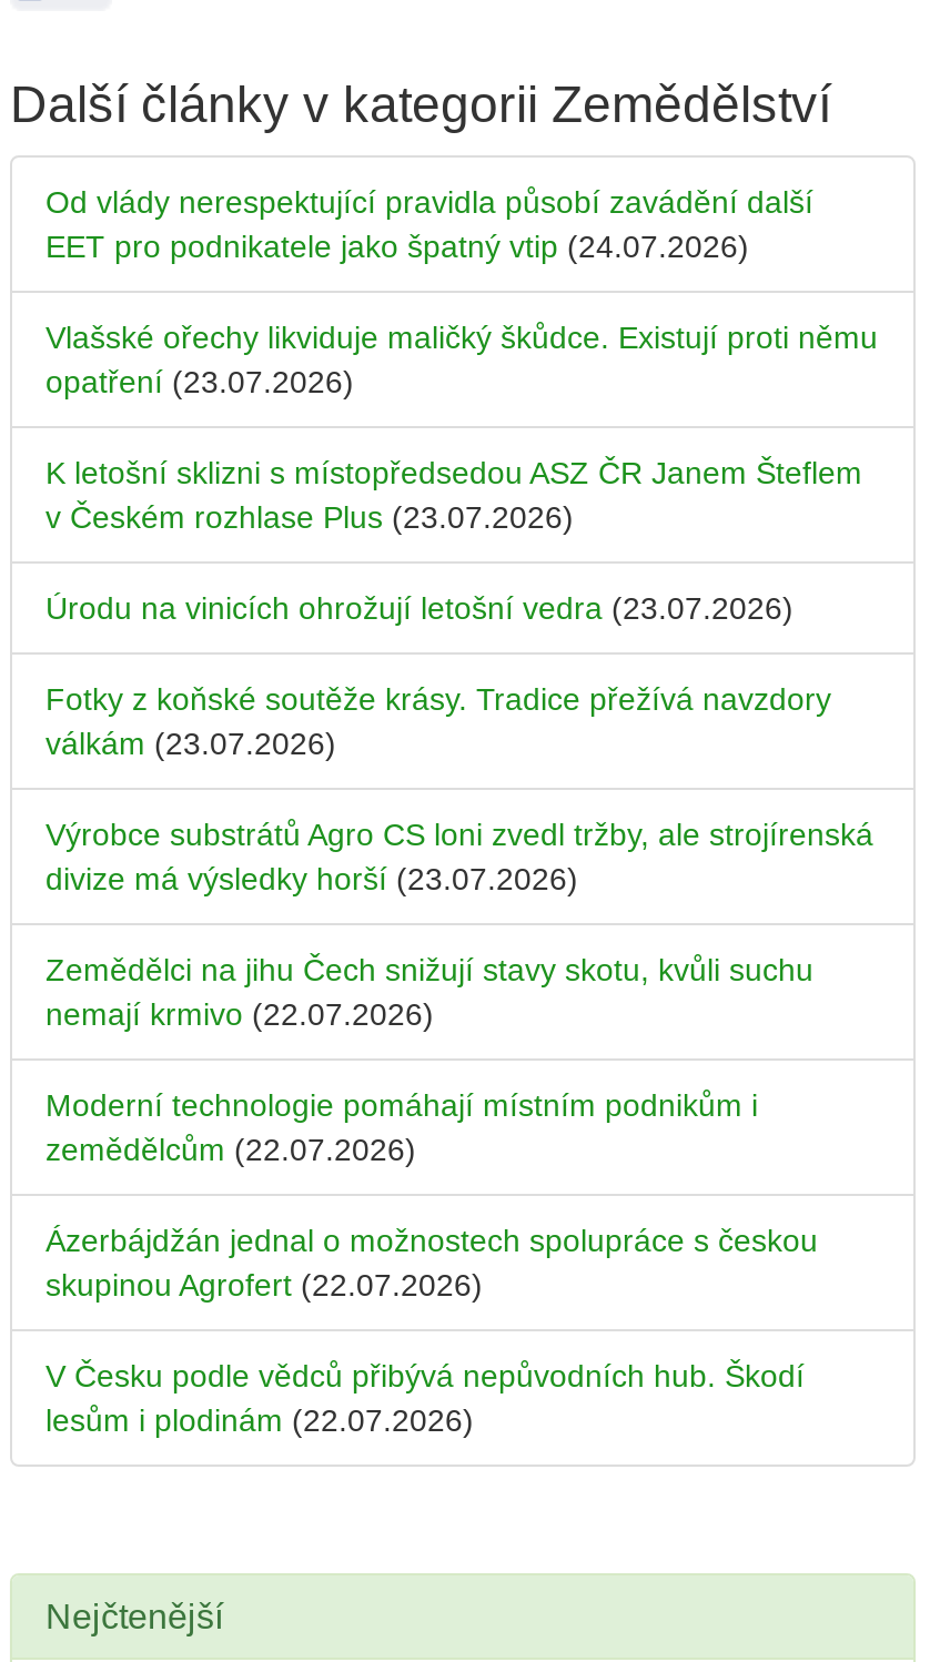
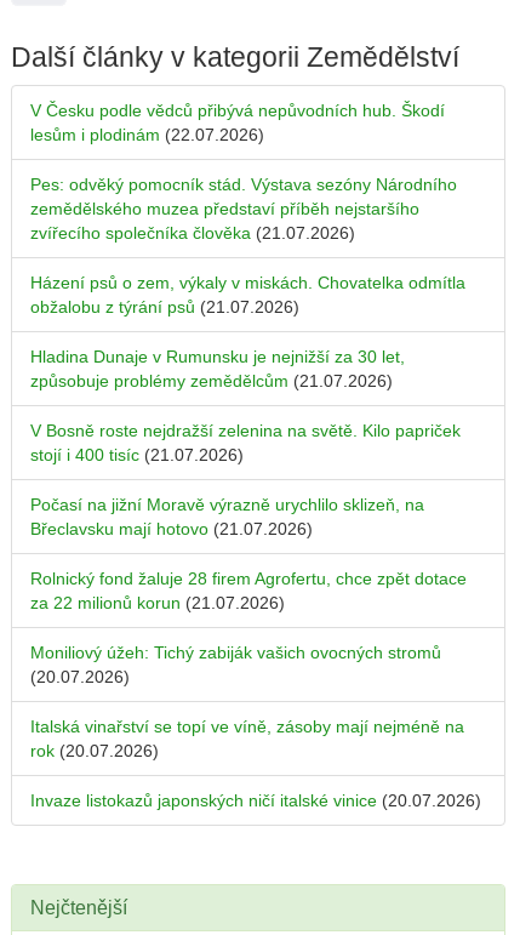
[46,185,878,1303] Od vlády nerespektující pravidla působí zavádění další | EET pro podnikatele jako špatný vtip (24.07.2026) | Vlašské ořechy likviduje maličký škůdce. Existují proti němu | opatření (23.07.2026) | K letošní sklizni s místopředsedou ASZ ČR Janem Šteflem | v Českém rozhlase Plus (23.07.2026) | Úrodu na vinicích ohrožují letošní vedra (23.07.2026) | Fotky z koňské soutěže krásy. Tradice přežívá navzdory | válkám (23.07.2026) | Výrobce substrátů Agro CS loni zvedl tržby, ale strojírenská | divize má výsledky horší (23.07.2026) | Zemědělci na jihu Čech snižují stavy skotu, kvůli suchu | nemají krmivo (22.07.2026) | Moderní technologie pomáhají místním podnikům i | zemědělcům (22.07.2026) | Ázerbájdžán jednal o možnostech spolupráce s českou | skupinou Agrofert (22.07.2026) -> none
moved [46,1359,805,1439] -> [30,101,445,145]: V Česku podle vědců přibývá nepůvodních hub. Škodí | lesům i plodinám (22.07.2026)
none -> [30,175,481,810] Pes: odvěký pomocník stád. Výstava sezóny Národního | zemědělského muzea představí příběh nejstaršího | zvířecího společníka člověka (21.07.2026) | Házení psů o zem, výkaly v miskách. Chovatelka odmítla | obžalobu z týrání psů (21.07.2026) | Hladina Dunaje v Rumunsku je nejnižší za 30 let, | způsobuje problémy zemědělcům (21.07.2026) | V Bosně roste nejdražší zelenina na světě. Kilo papriček | stojí i 400 tisíc (21.07.2026) | Počasí na jižní Moravě výrazně urychlilo sklizeň, na | Břeclavsku mají hotovo (21.07.2026) | Rolnický fond žaluje 28 firem Agrofertu, chce zpět dotace | za 22 milionů korun (21.07.2026) | Moniliový úžeh: Tichý zabiják vašich ovocných stromů | (20.07.2026) | Italská vinařství se topí ve víně, zásoby mají nejméně na | rok (20.07.2026) | Invaze listokazů japonských ničí italské vinice (20.07.2026)

